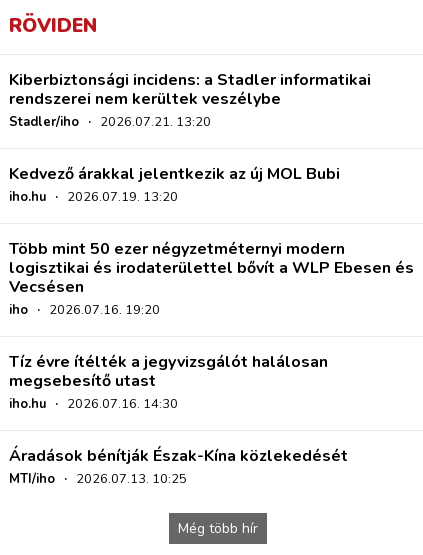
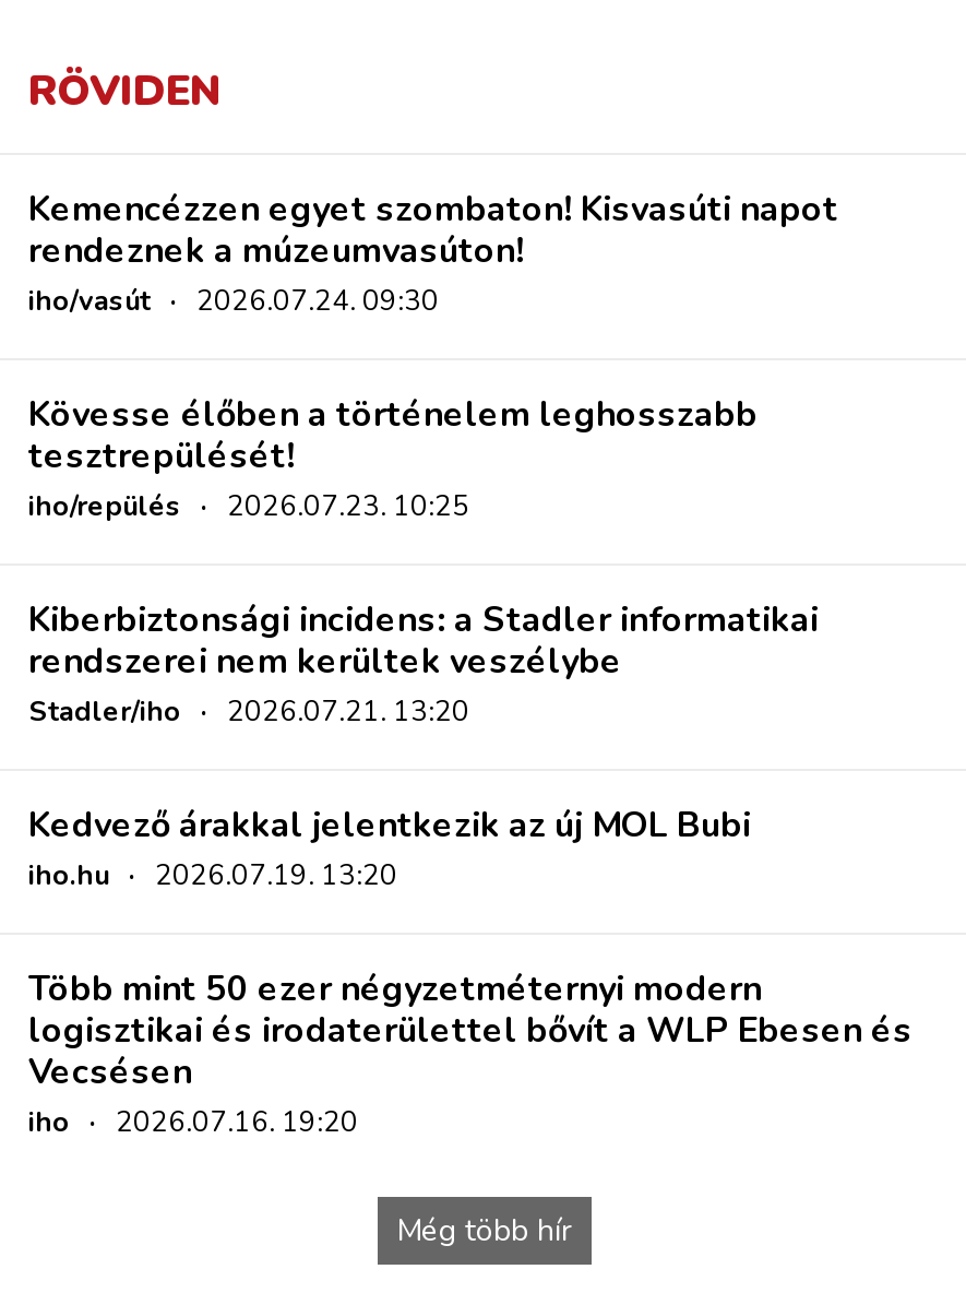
none -> [28,185,838,526] Kemencézzen egyet szombaton! Kisvasúti napot | rendeznek a múzeumvasúton! | iho/vasút · 2026.07.24. 09:30 | Kövesse élőben a történelem leghosszabb | tesztrepülését! | iho/repülés · 2026.07.23. 10:25
moved [9,69,414,319] -> [28,596,913,1142]: Kiberbiztonsági incidens: a Stadler informatikai | rendszerei nem kerültek veszélybe | Stadler/iho · 2026.07.21. 13:20 | ... | Vecsésen | iho · 2026.07.16. 19:20
[9,351,348,488] Tíz évre ítélték a jegyvizsgálót halálosan | megsebesítő utast | iho.hu · 2026.07.16. 14:30 | Áradások bénítják Észak-Kína közlekedését | MTI/iho · 2026.07.13. 10:25 -> none

